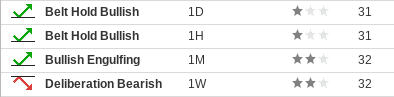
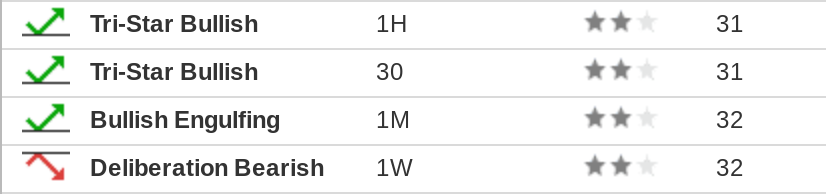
[45,5,204,19] Belt Hold Bullish | 1D -> [90,10,408,38] Tri-Star Bullish | 1H
[45,29,204,43] Belt Hold Bullish | 1H -> [90,58,404,86] Tri-Star Bullish | 30

